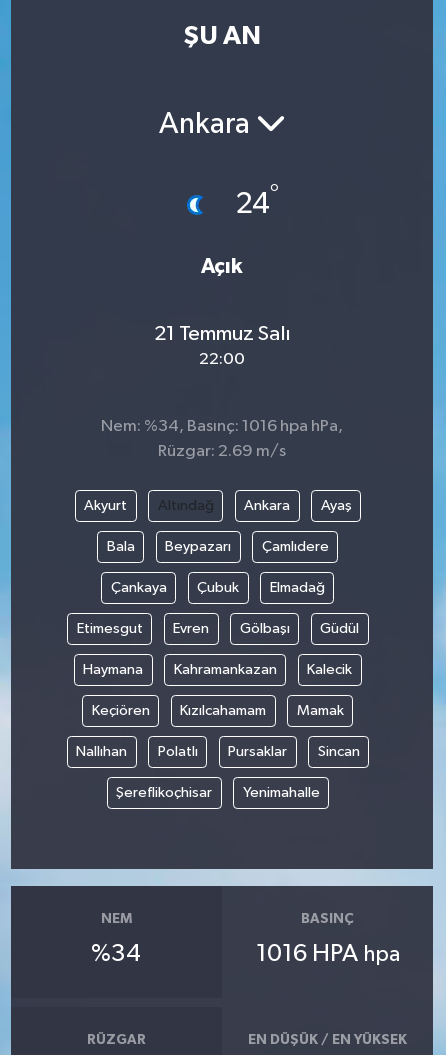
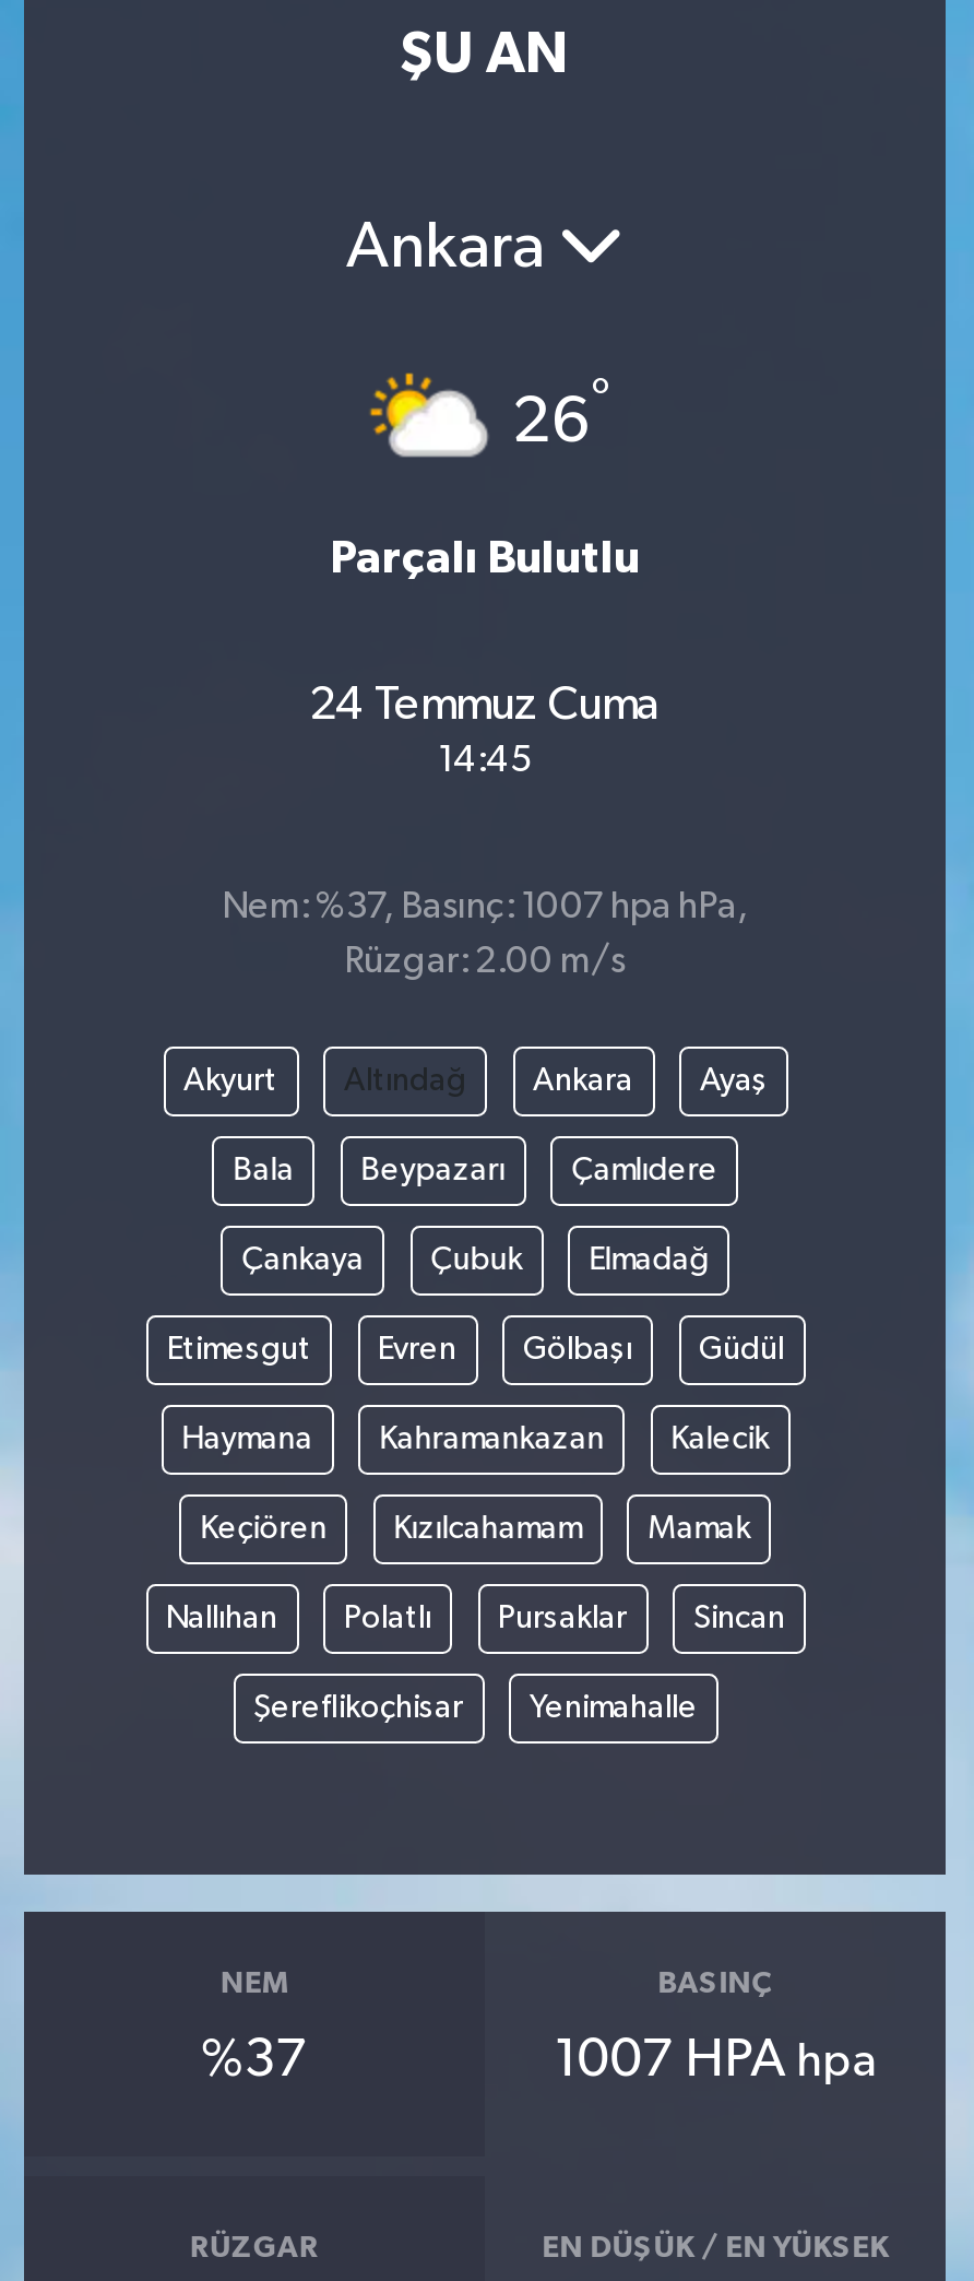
[170,182,279,220] [image] | 24° -> [369,371,610,459] [image] | 26°
[201,256,243,277] Açık -> [330,536,640,582] Parçalı Bulutlu
[153,323,290,368] 21 Temmuz Salı | 22:00 -> [309,681,661,780] 24 Temmuz Cuma | 14:45
[101,418,343,435] Nem: %34, Basınç: 1016 hpa hPa, -> [222,890,748,927] Nem: %37, Basınç: 1007 hpa hPa,
[158,443,286,460] Rüzgar: 2.69 m/s -> [344,945,626,982] Rüzgar: 2.00 m/s
[91,942,141,966] %34 -> [201,2034,308,2086] %37
[256,942,400,966] 1016 HPA hpa -> [554,2034,877,2086] 1007 HPA hpa

